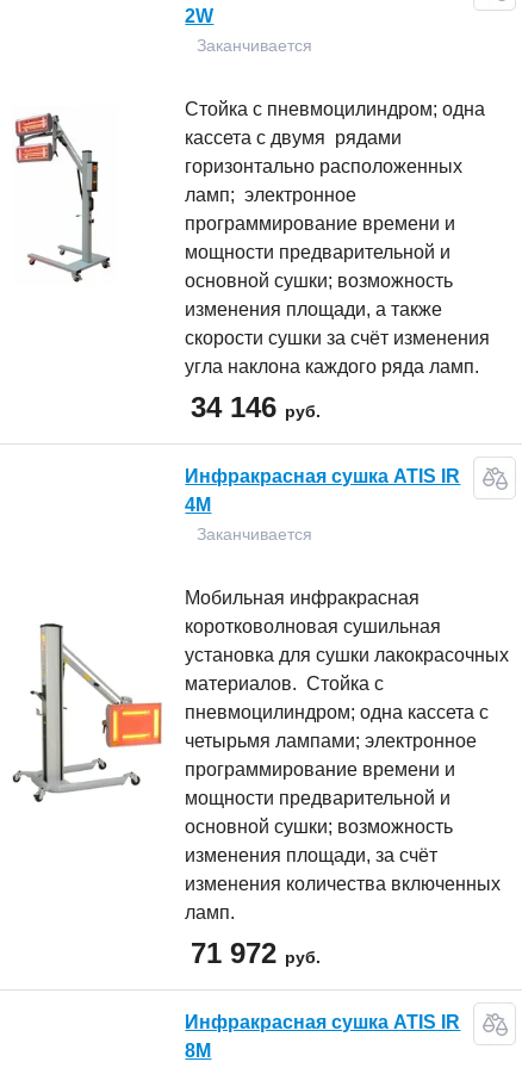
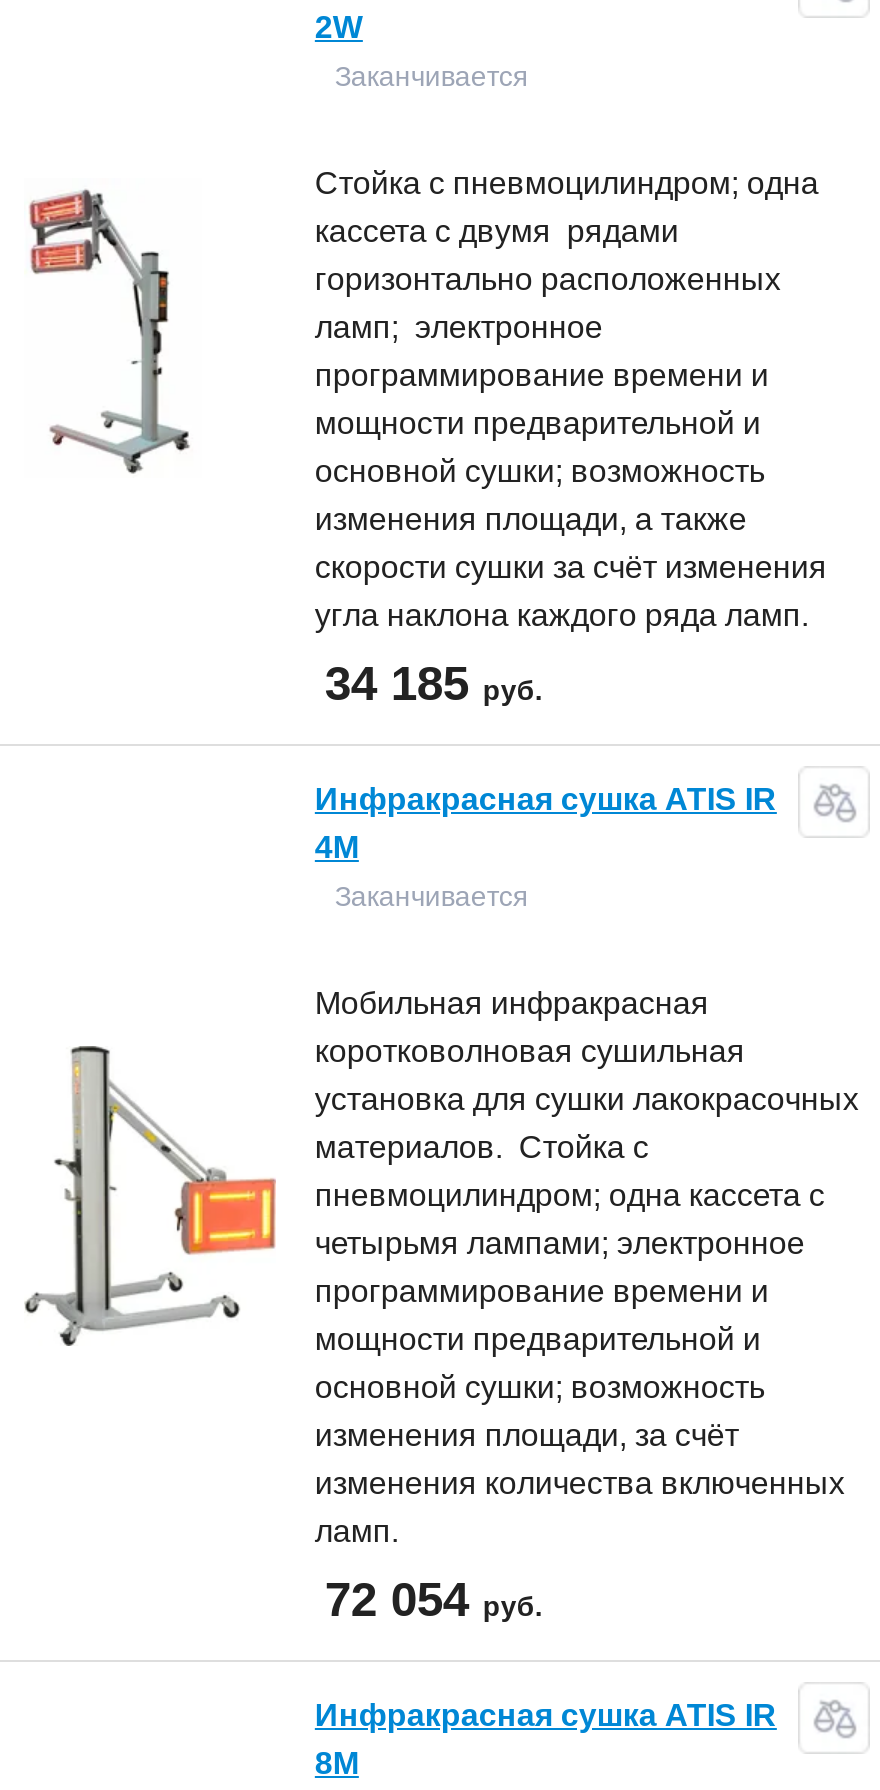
[191,391,321,423] 34 146 руб. -> [325,656,543,710] 34 185 руб.
[191,937,321,969] 71 972 руб. -> [325,1572,543,1626] 72 054 руб.

